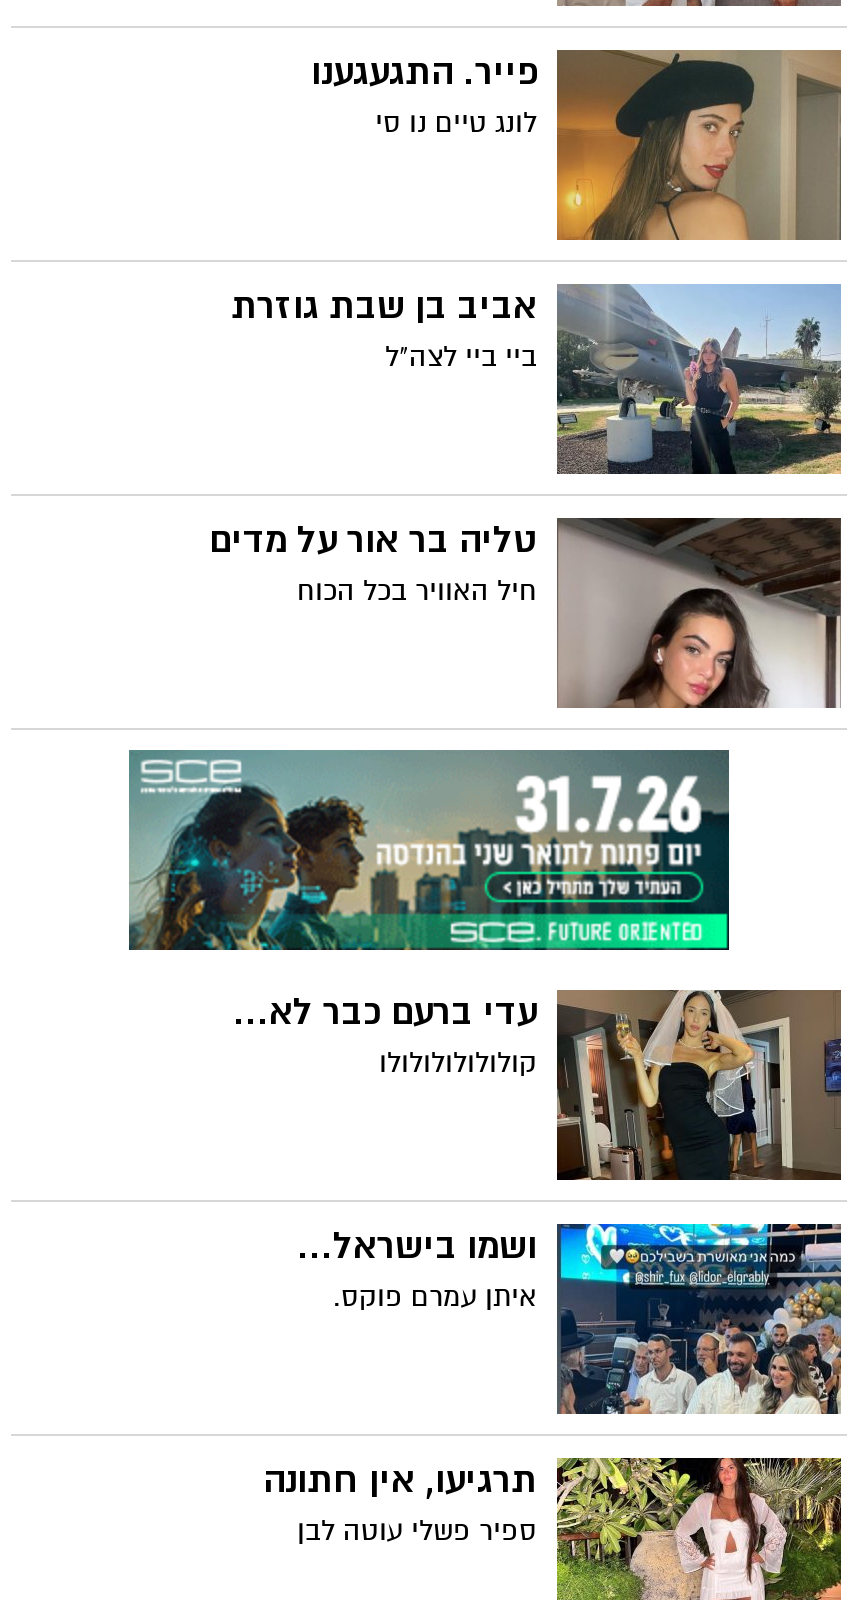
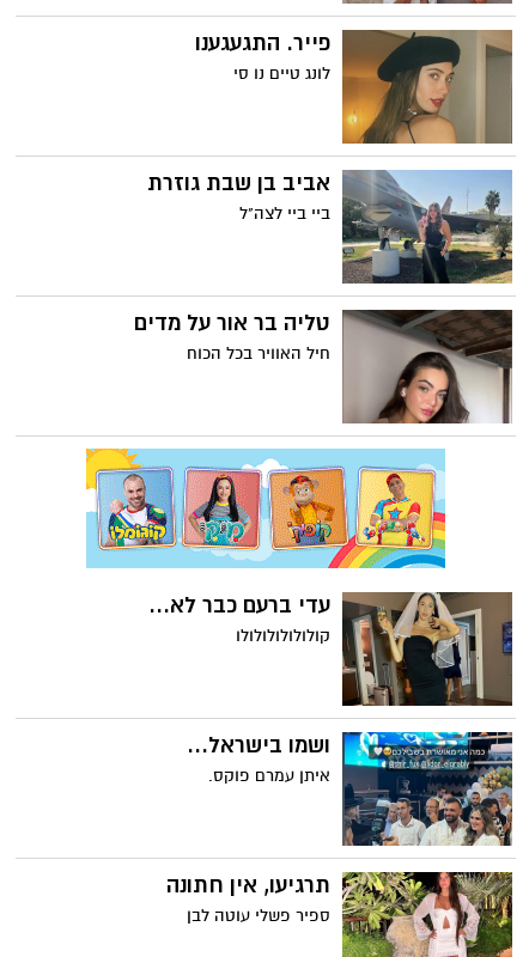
[127,748,731,952] [image] -> [85,447,446,569] [image]

